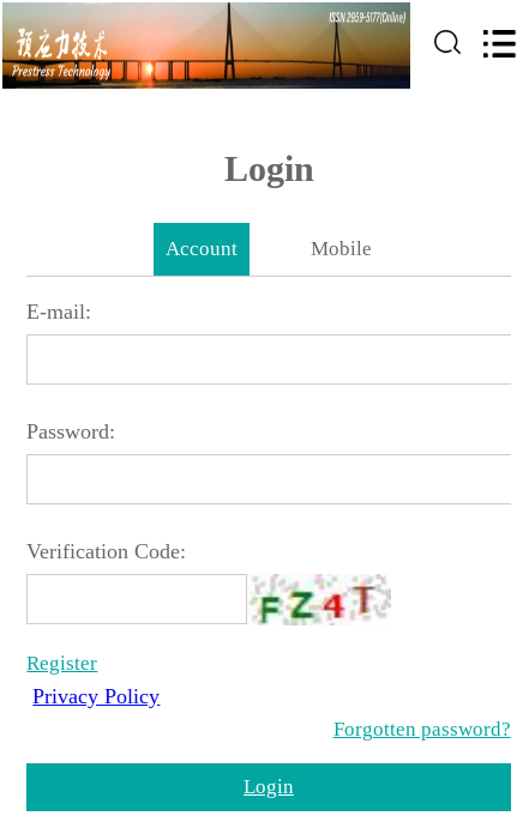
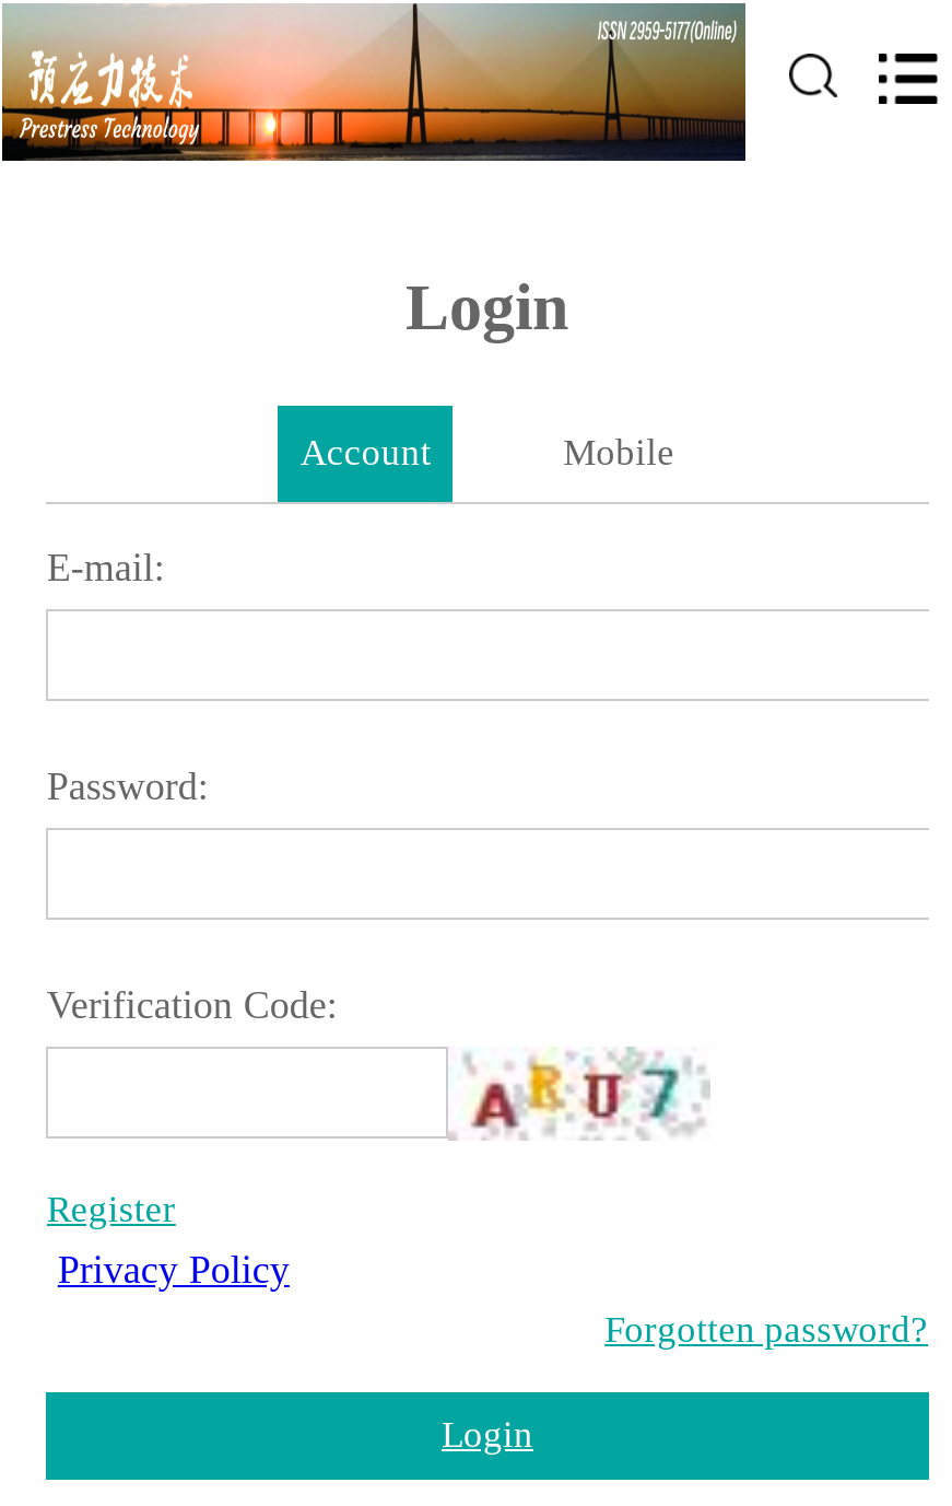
[250,574,390,625] [image] -> [453,1047,697,1139] [image]

